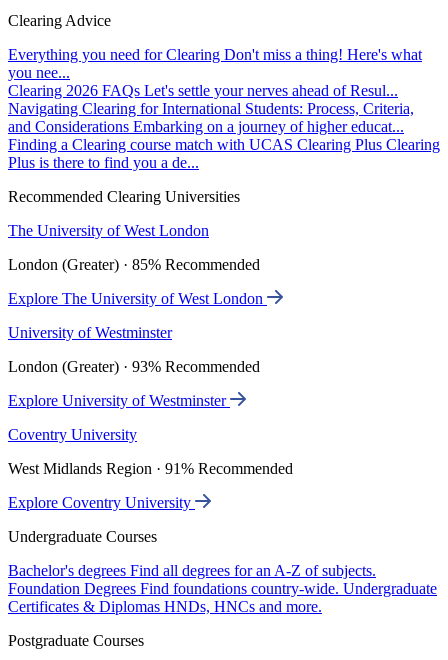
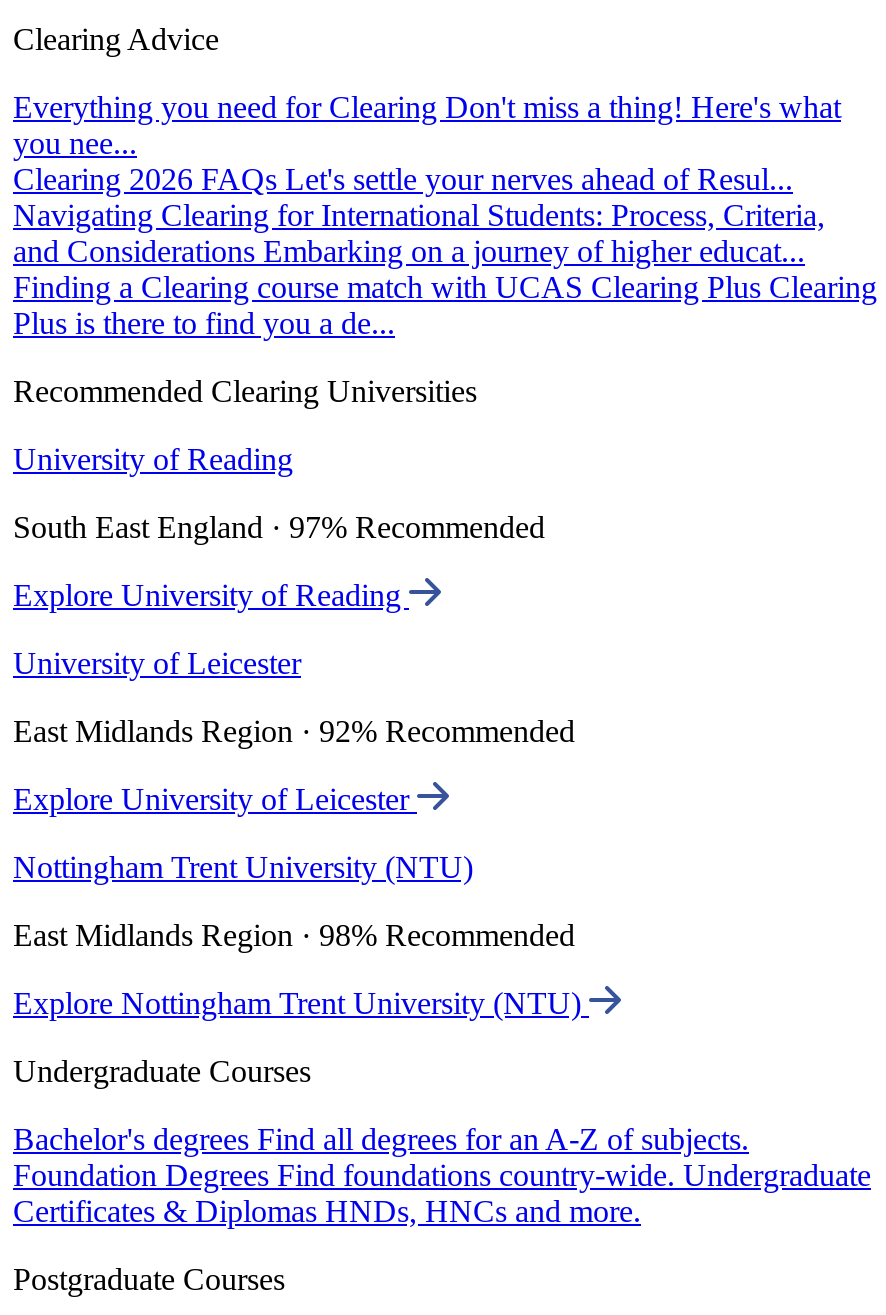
[8,222,209,239] The University of West London -> [13,442,293,476] University of Reading
[8,256,260,273] London (Greater) · 85% Recommended -> [13,510,545,544] South East England · 97% Recommended
[8,290,267,307] Explore The University of West London -> [13,578,409,612] Explore University of Reading
[8,324,172,341] University of Westminster -> [13,646,301,680] University of Leicester
[8,358,260,375] London (Greater) · 93% Recommended -> [13,714,575,748] East Midlands Region · 92% Recommended
[8,392,230,409] Explore University of Westminster -> [13,782,417,816] Explore University of Leicester
[8,426,137,443] Coventry University -> [13,850,473,884] Nottingham Trent University (NTU)
[8,460,293,477] West Midlands Region · 91% Recommended -> [13,918,575,952] East Midlands Region · 98% Recommended
[8,494,195,511] Explore Coventry University -> [13,986,589,1020] Explore Nottingham Trent University (NTU)

